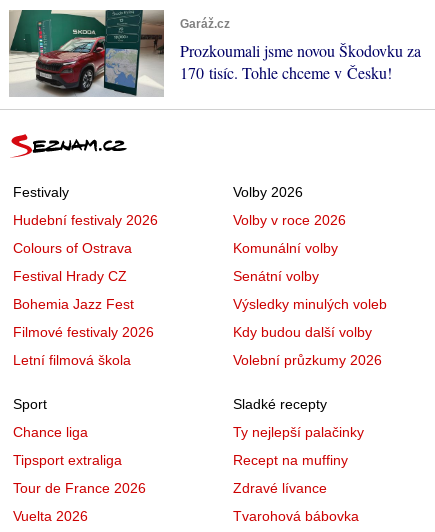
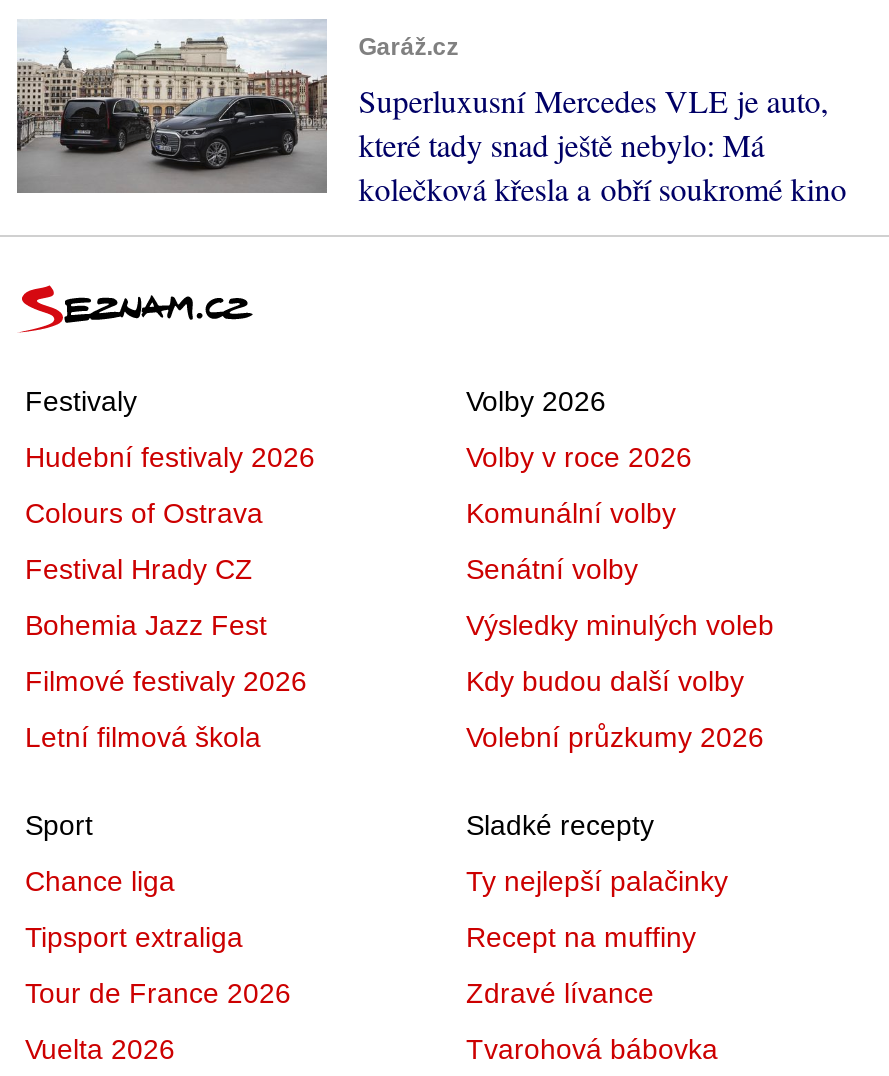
[9,9,421,96] [image] | Prozkoumali jsme novou Škodovku za | 170 tisíc. Tohle chceme v Česku! -> [15,20,846,209] [image] | Superluxusní Mercedes VLE je auto, | které tady snad ještě nebylo: Má | kolečková křesla a obří soukromé kino

